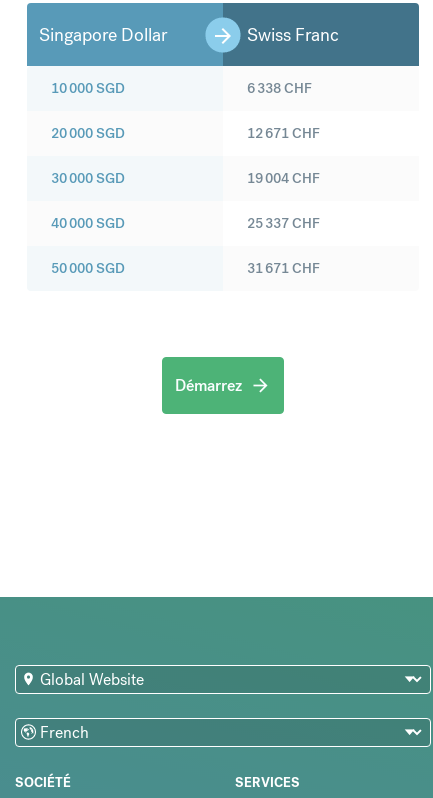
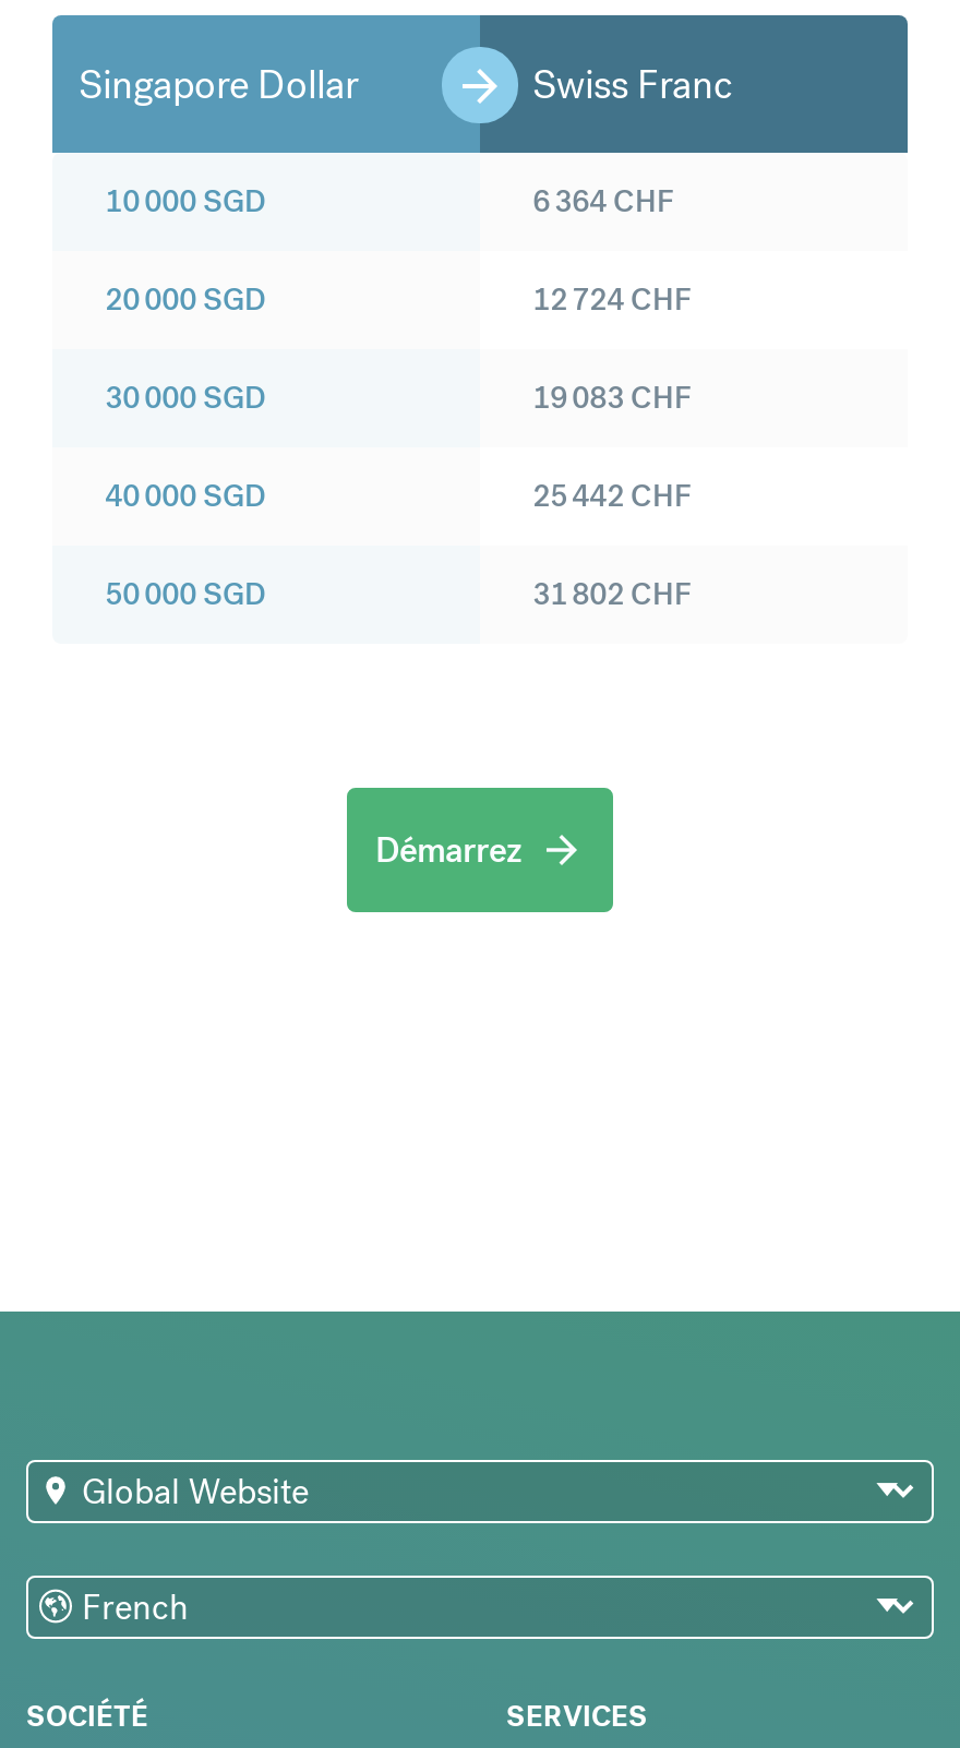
[247,79,312,97] 6 338 CHF -> [532,182,674,221] 6 364 CHF
[247,124,320,142] 12 671 CHF -> [532,280,692,319] 12 724 CHF
[247,169,320,187] 19 004 CHF -> [532,378,692,417] 19 083 CHF
[247,214,320,232] 25 337 CHF -> [532,476,692,515] 25 442 CHF
[247,259,320,277] 31 671 CHF -> [532,574,692,614] 31 802 CHF

